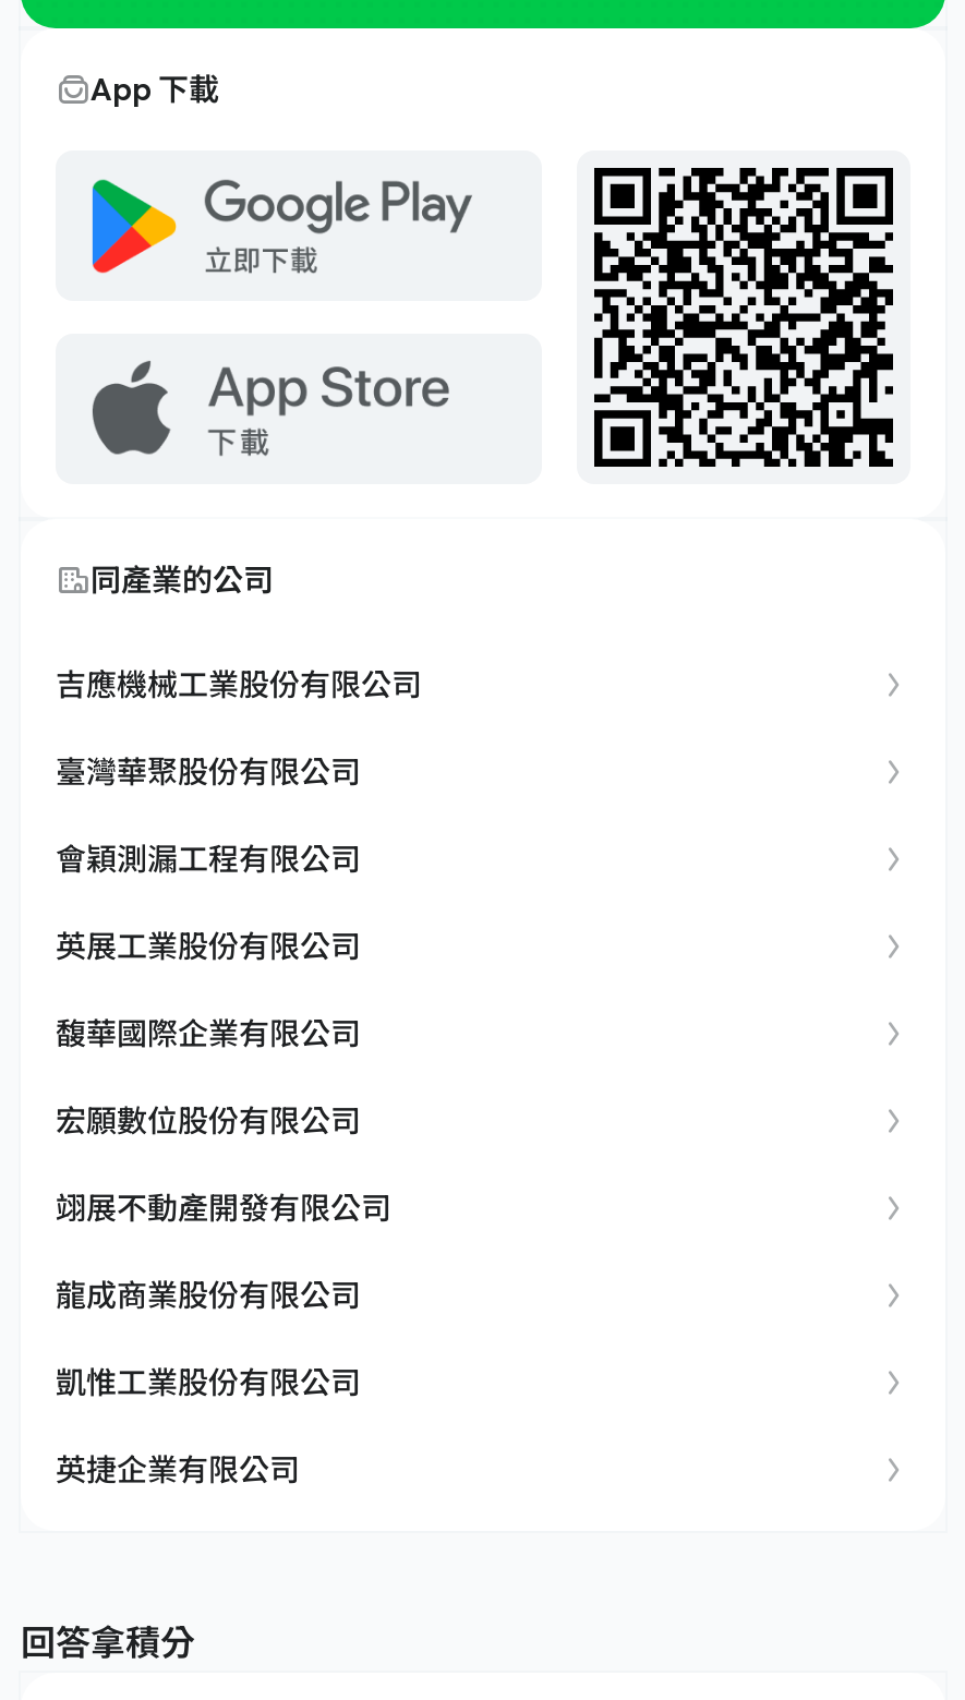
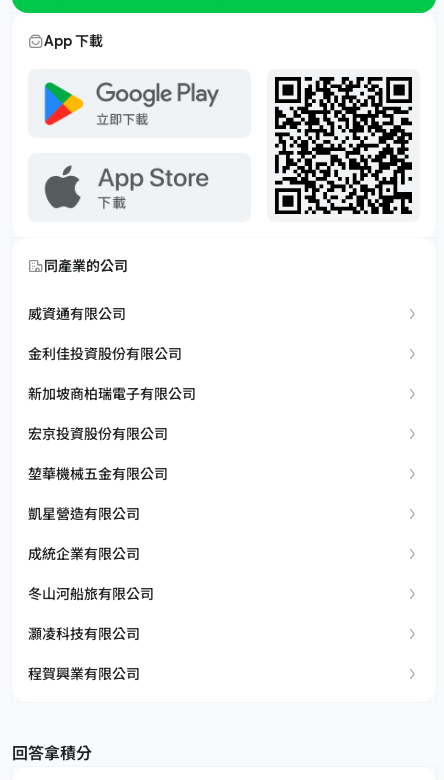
[56,665,422,702] 吉應機械工業股份有限公司 -> [28,305,126,322] 威資通有限公司
[56,752,361,789] 臺灣華聚股份有限公司 -> [28,345,182,362] 金利佳投資股份有限公司
[56,839,361,876] 會穎測漏工程有限公司 -> [28,385,196,402] 新加坡商柏瑞電子有限公司
[56,927,361,964] 英展工業股份有限公司 -> [28,425,168,442] 宏京投資股份有限公司
[56,1014,361,1051] 馥華國際企業有限公司 -> [28,465,168,482] 堃華機械五金有限公司
[56,1101,361,1138] 宏願數位股份有限公司 -> [28,505,140,522] 凱星營造有限公司
[56,1188,391,1225] 翊展不動產開發有限公司 -> [28,545,140,562] 成統企業有限公司
[56,1276,361,1313] 龍成商業股份有限公司 -> [28,585,154,602] 冬山河船旅有限公司
[56,1363,361,1400] 凱惟工業股份有限公司 -> [28,625,140,642] 灝凌科技有限公司
[56,1450,300,1487] 英捷企業有限公司 -> [28,665,140,682] 程賀興業有限公司

